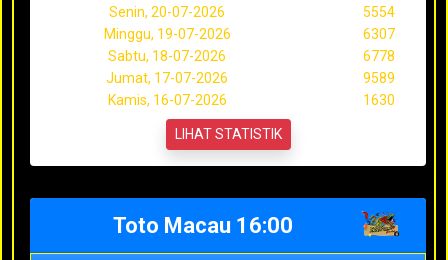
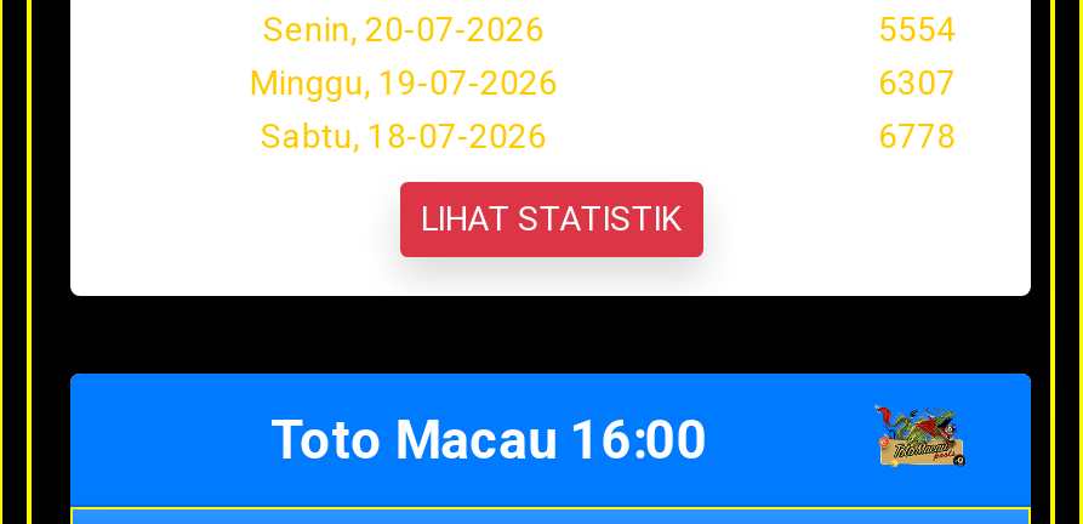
[106,70,395,108] Jumat, 17-07-2026 | 9589 | Kamis, 16-07-2026 | 1630 -> none

